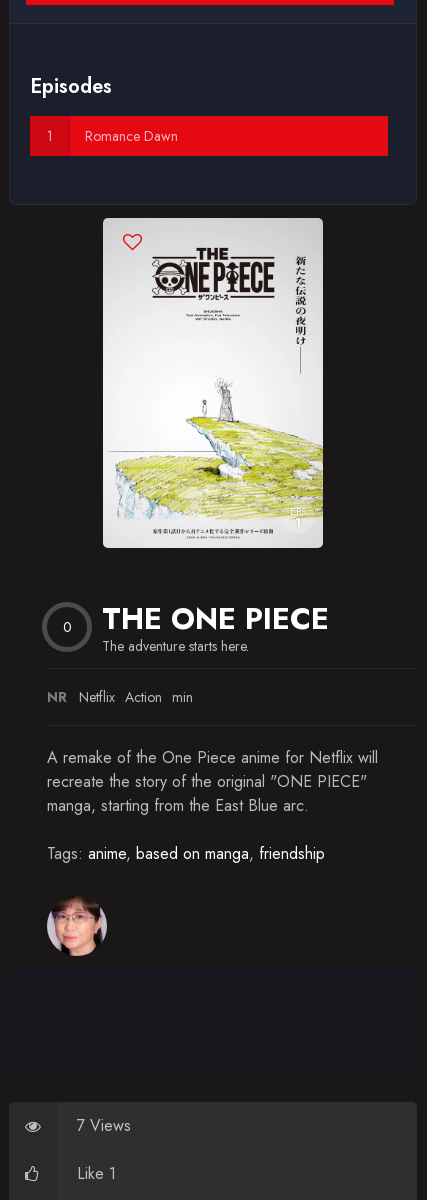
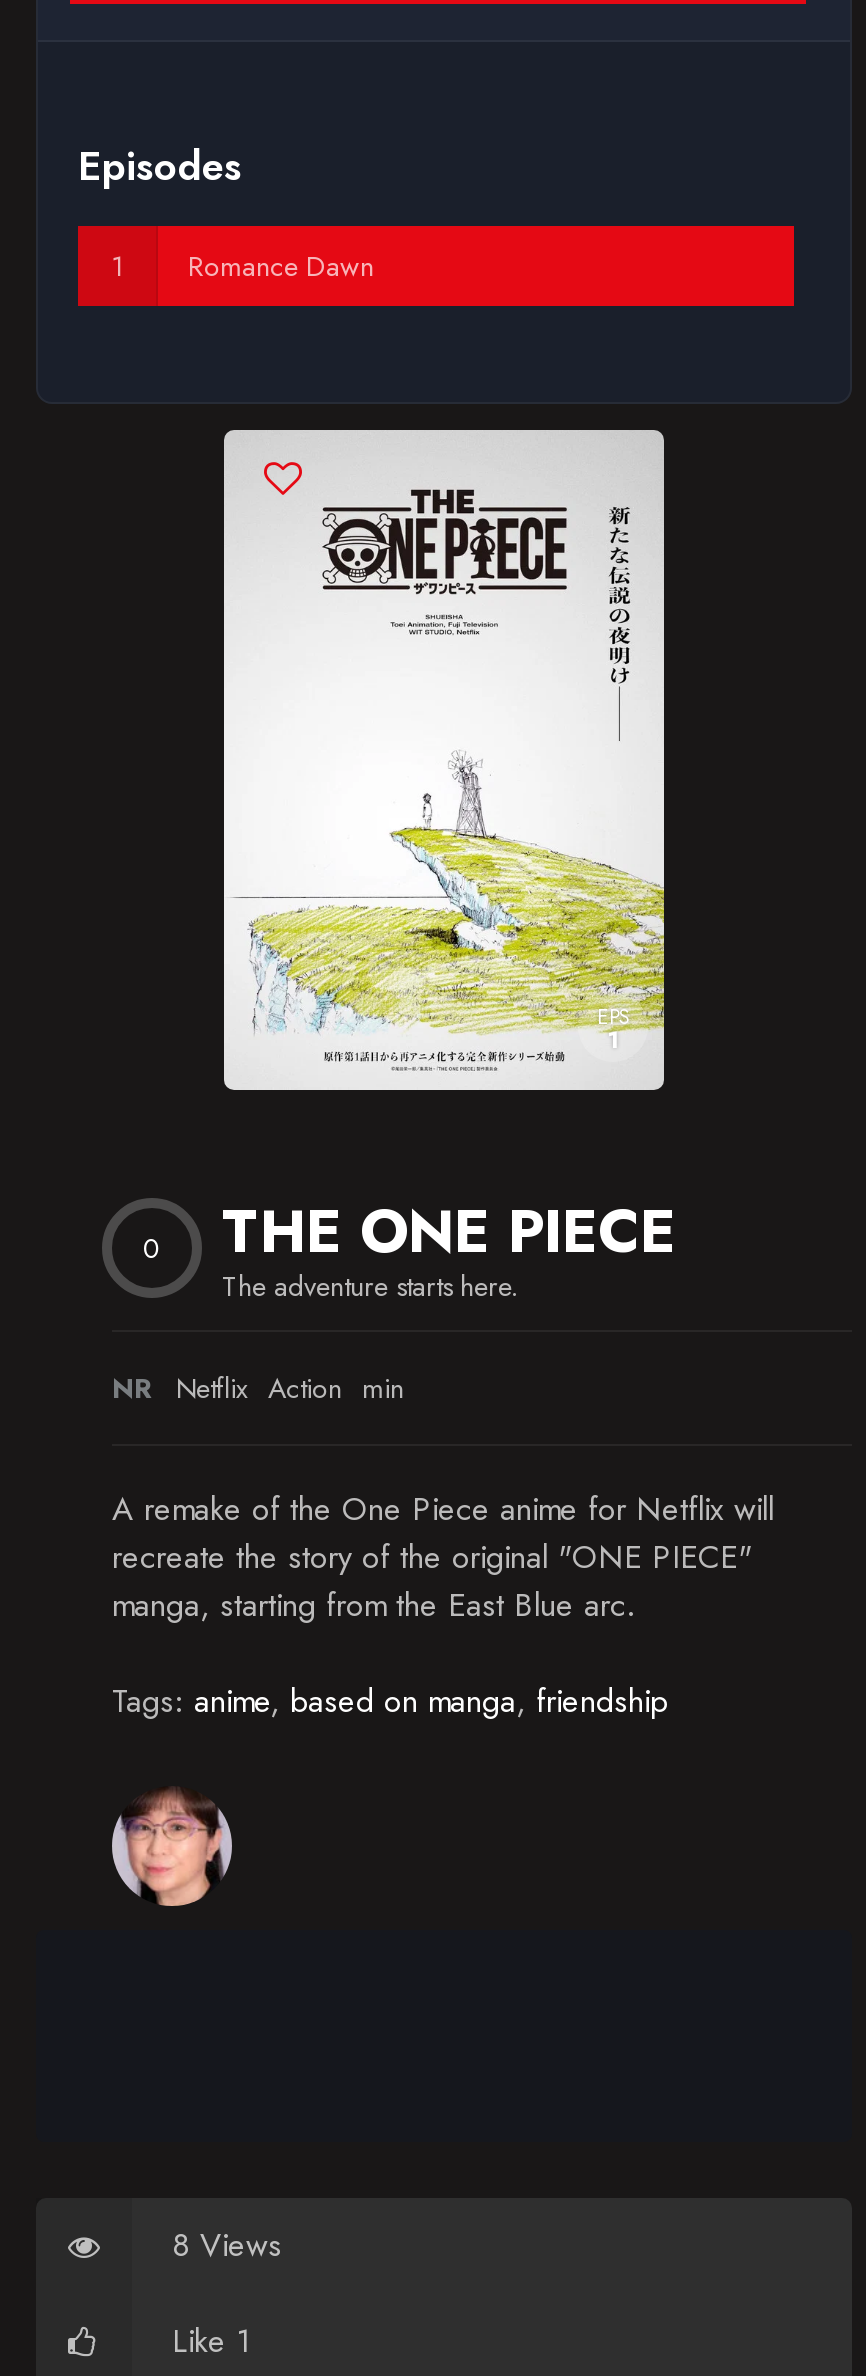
[77,1114,131,1137] 7 Views -> [172,2222,282,2268] 8 Views

